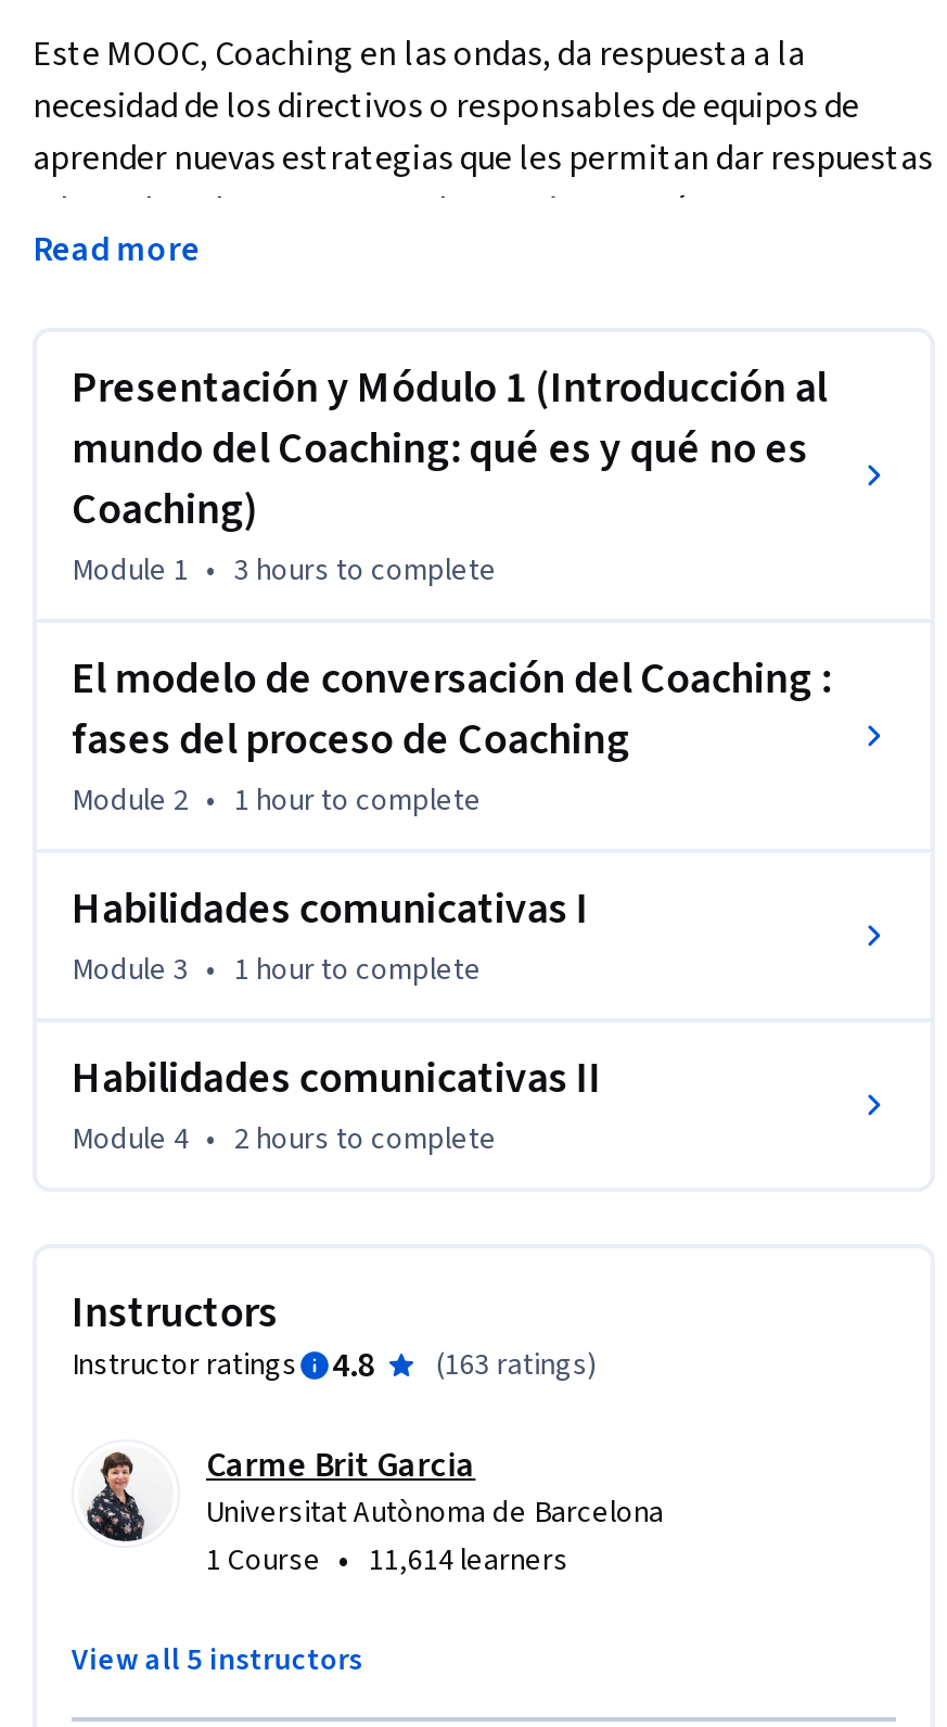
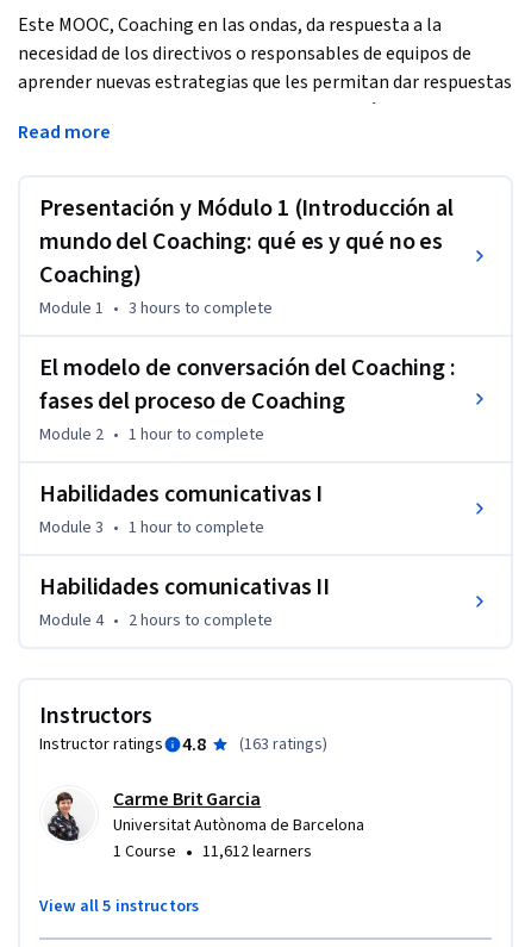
[206,1537,568,1584] 1 Course • 11,614 learners -> [113,838,312,865] 1 Course • 11,612 learners

